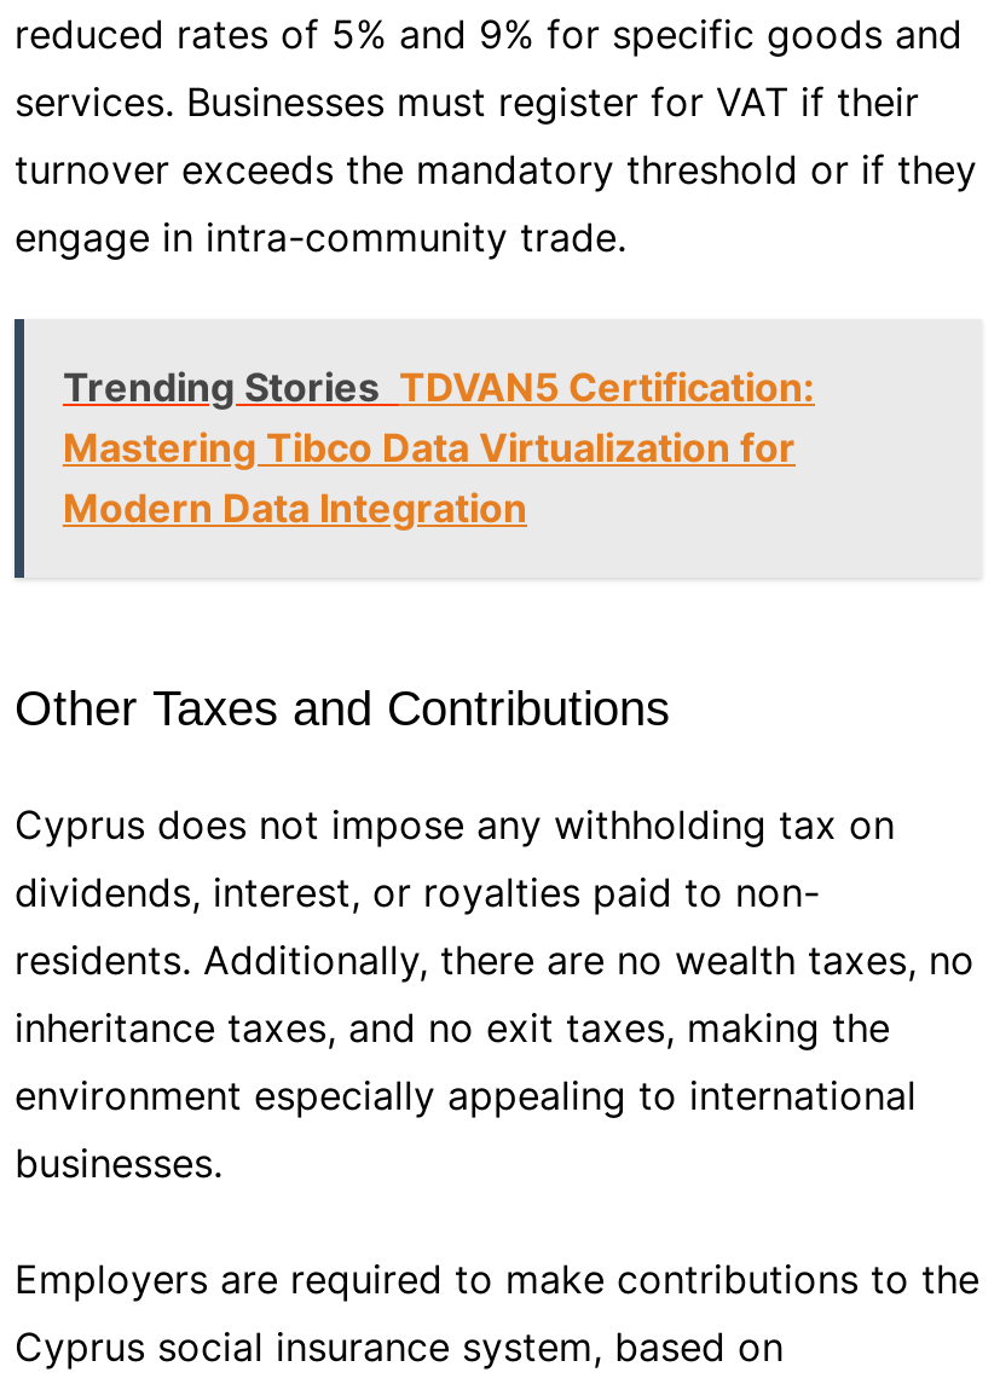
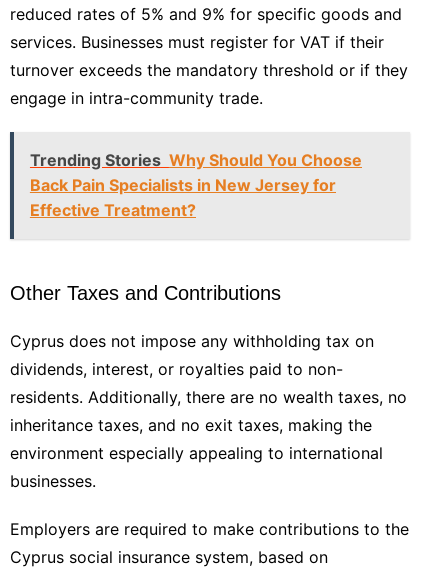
[63,363,815,532] Trending Stories TDVAN5 Certification: | Mastering Tibco Data Virtualization for | Modern Data Integration -> [30,150,362,220] Trending Stories Why Should You Choose | Back Pain Specialists in New Jersey for | Effective Treatment?

